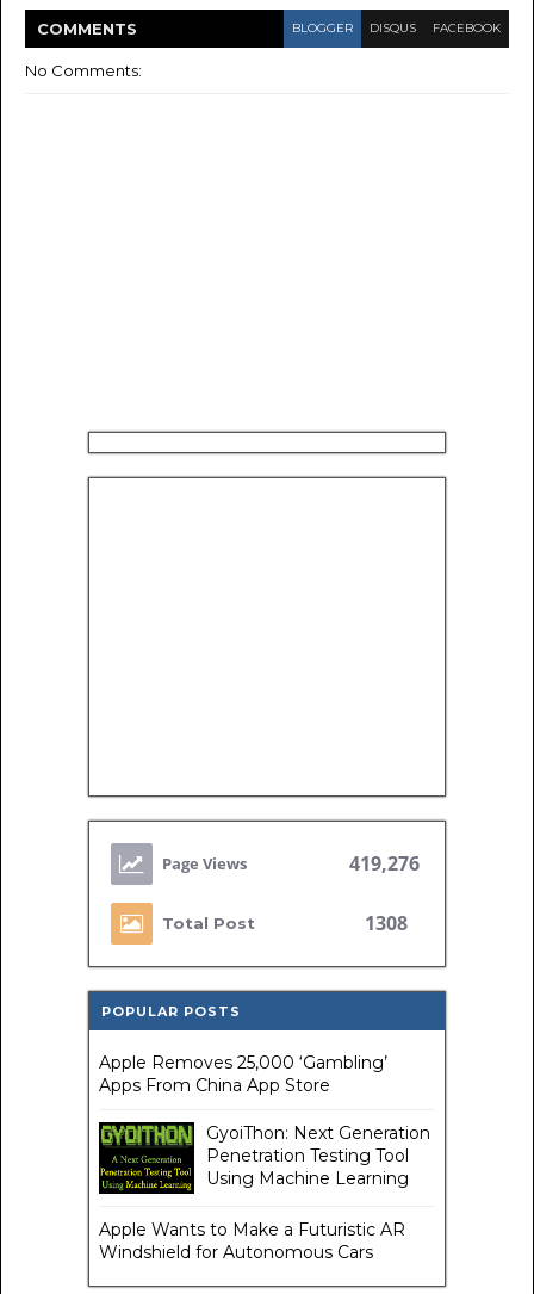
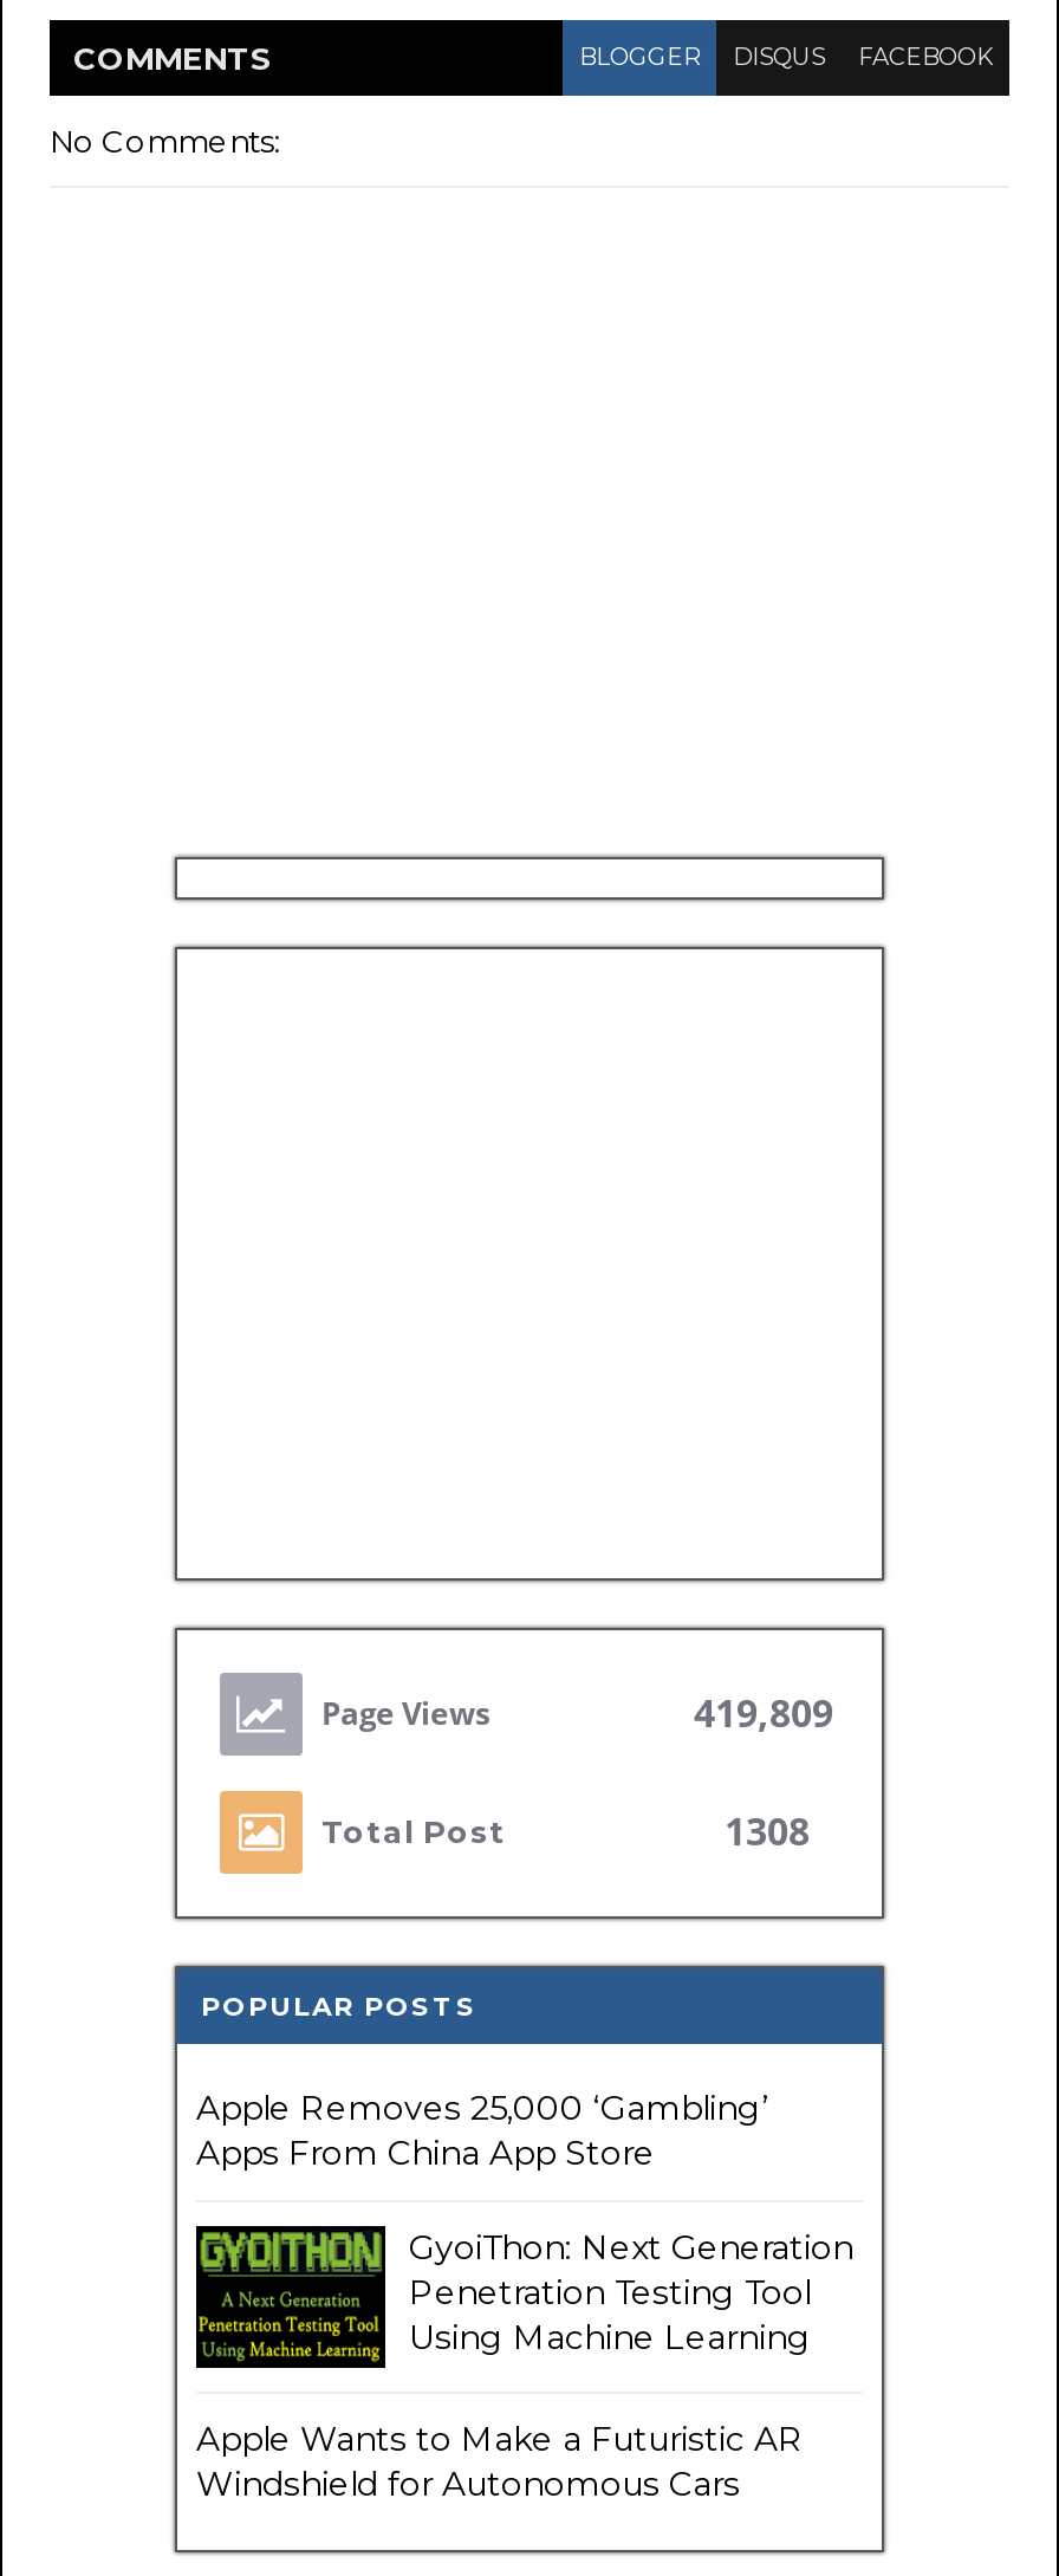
[350,851,420,877] 419,276 -> [694,1688,833,1740] 419,809

